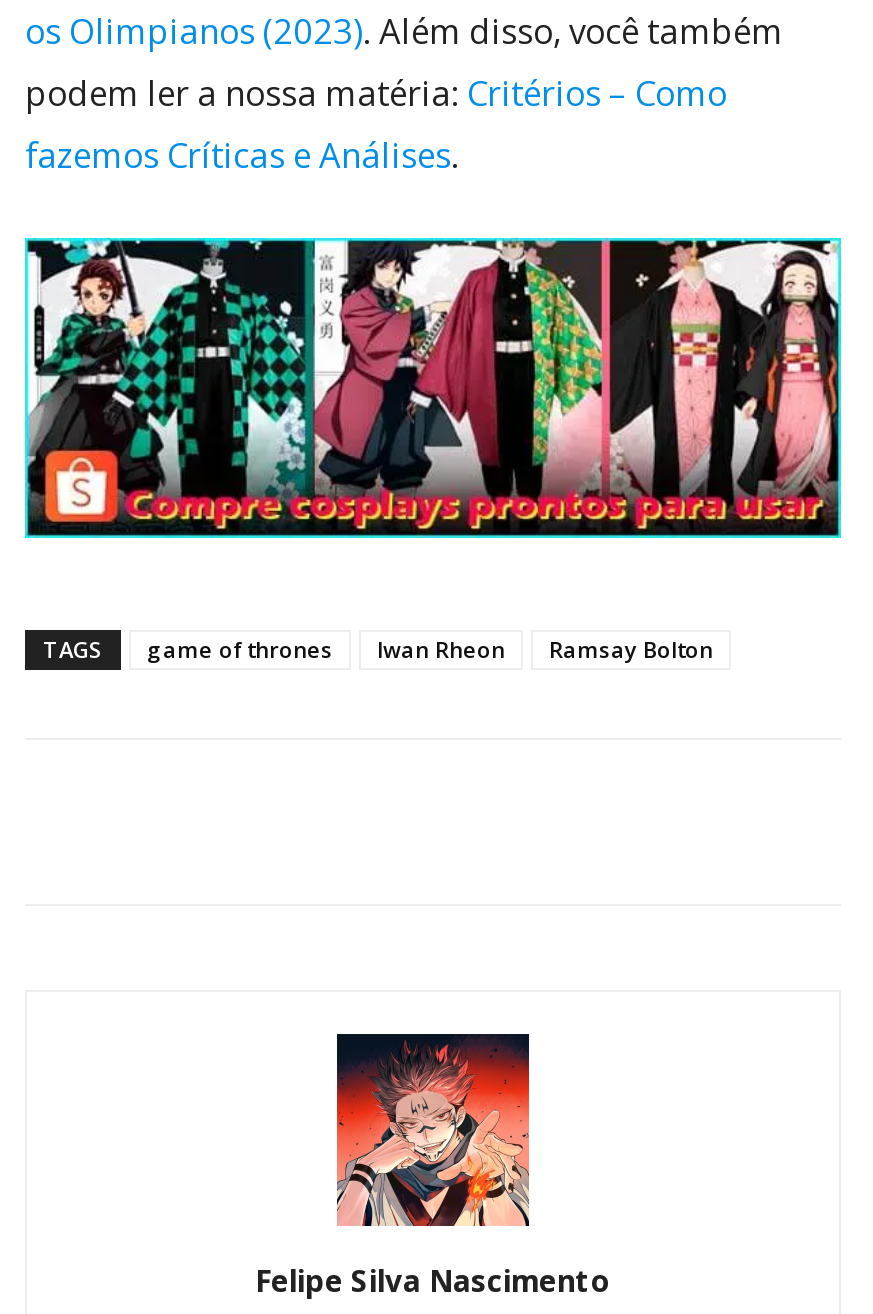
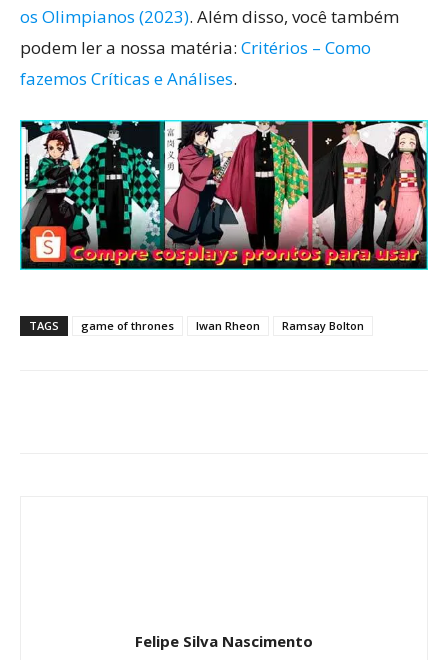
[335,1032,531,1228] [image] -> none

